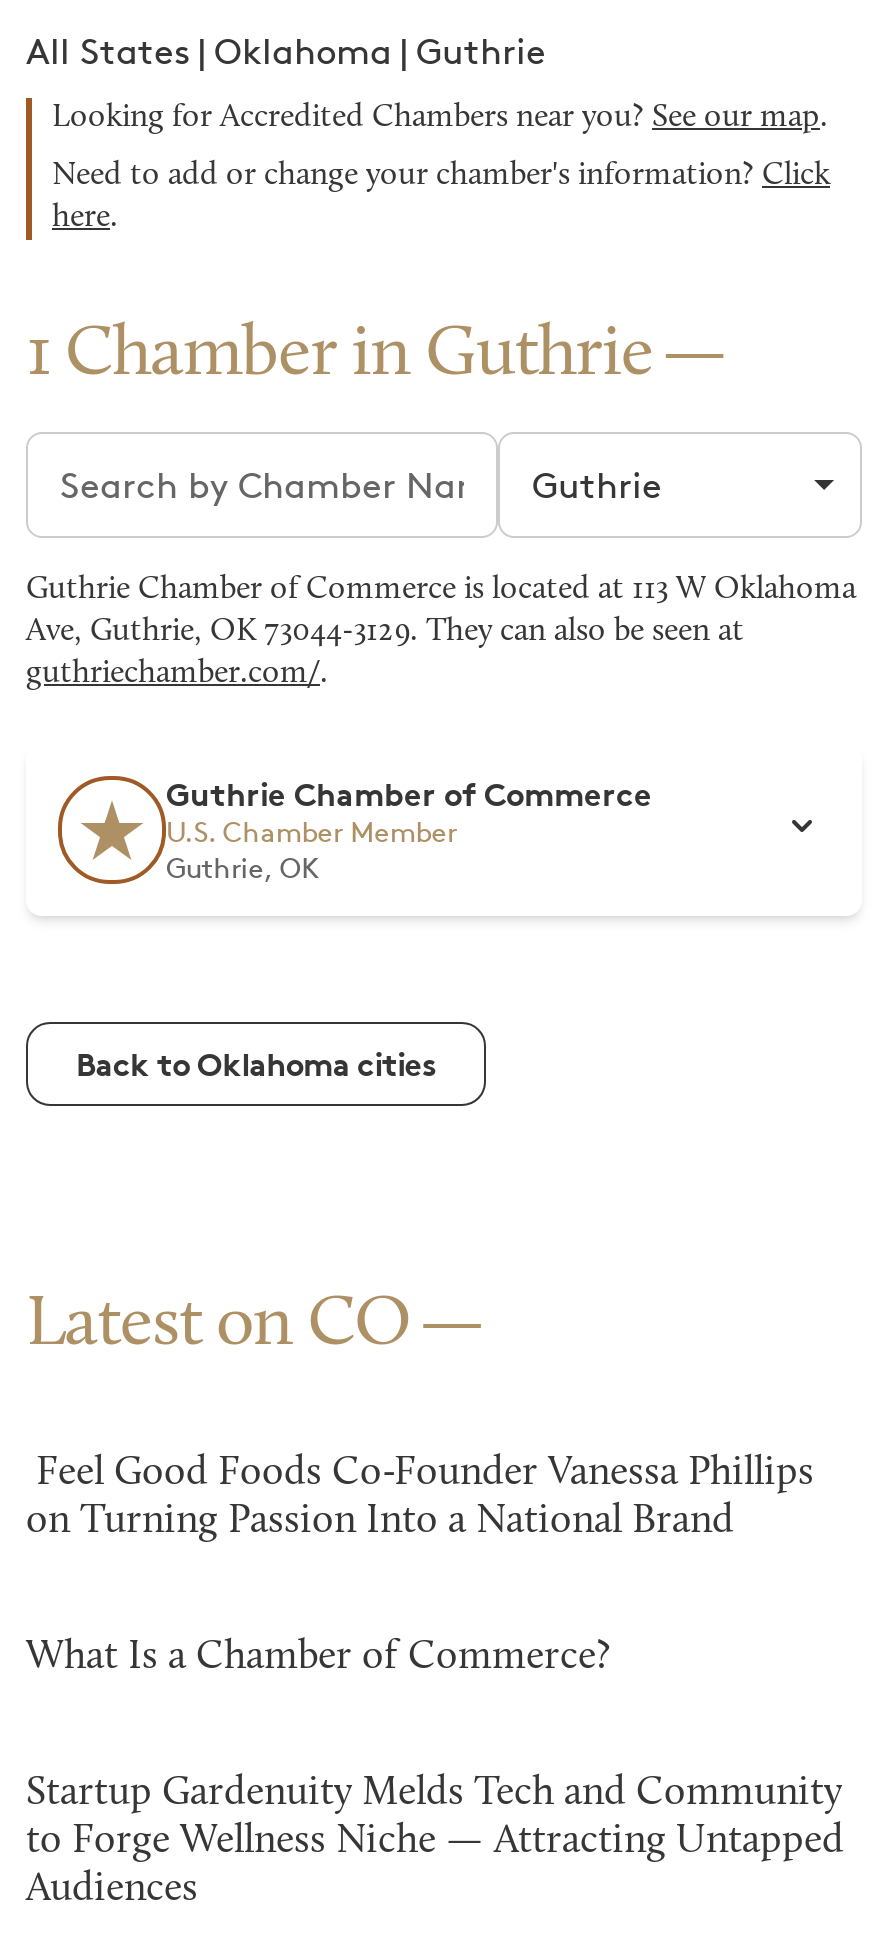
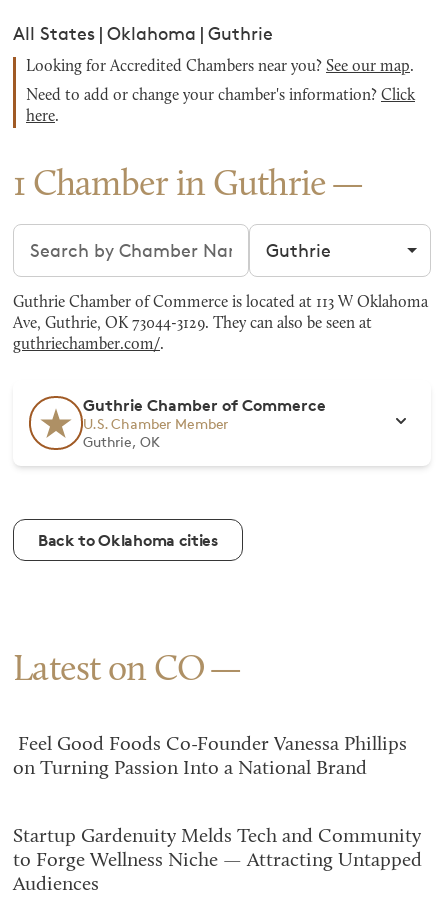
[26,1638,610,1678] What Is a Chamber of Commerce? -> none

